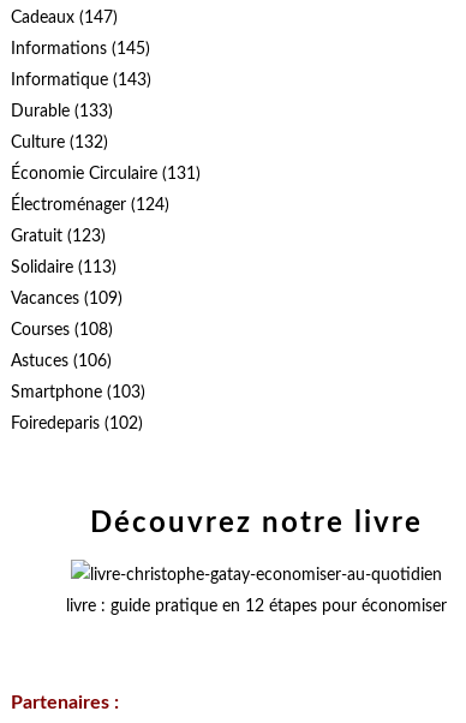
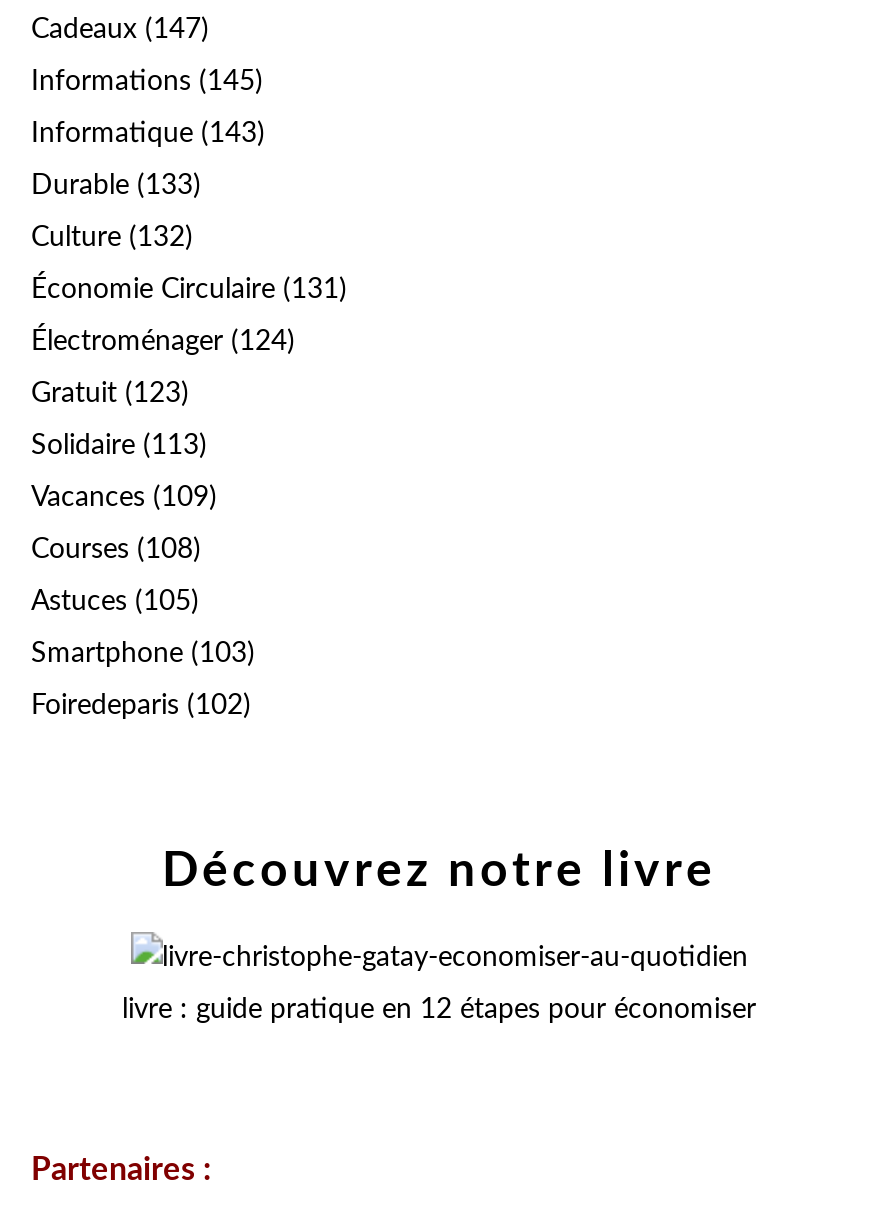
[11,353,112,369] Astuces (106) -> [31,587,199,615] Astuces (105)

